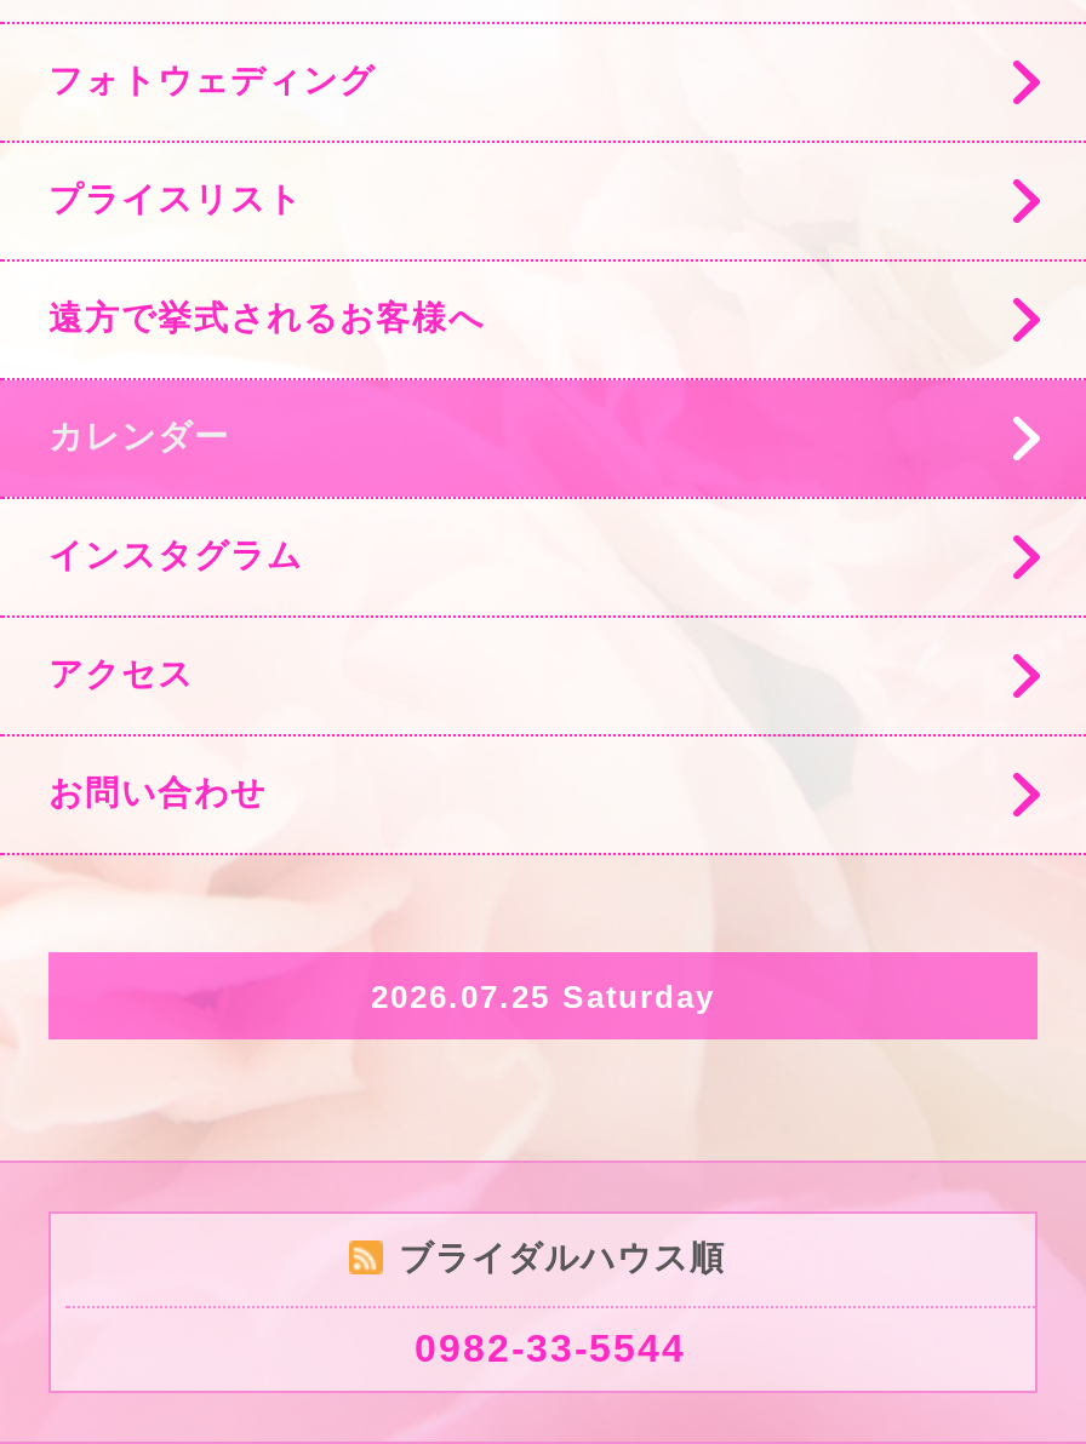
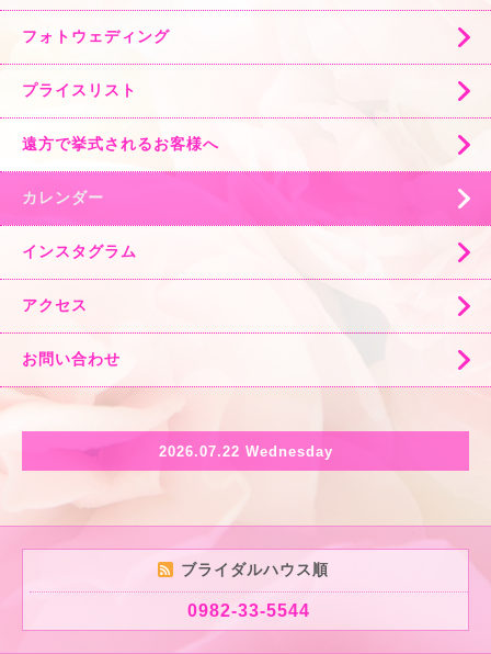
[371,978,715,1014] 2026.07.25 Saturday -> [158,443,333,459] 2026.07.22 Wednesday

